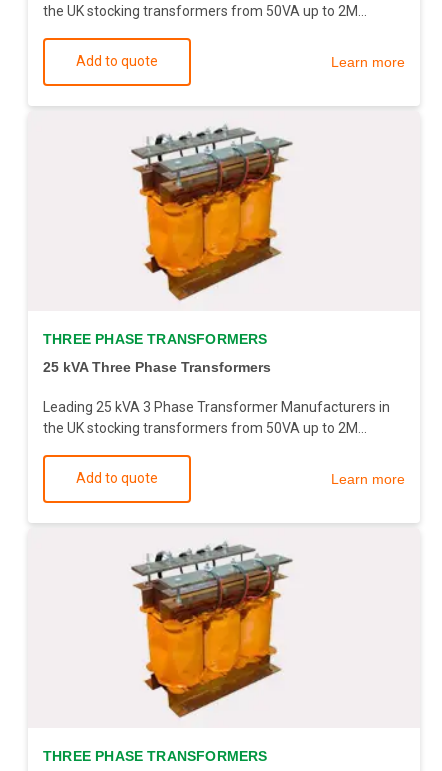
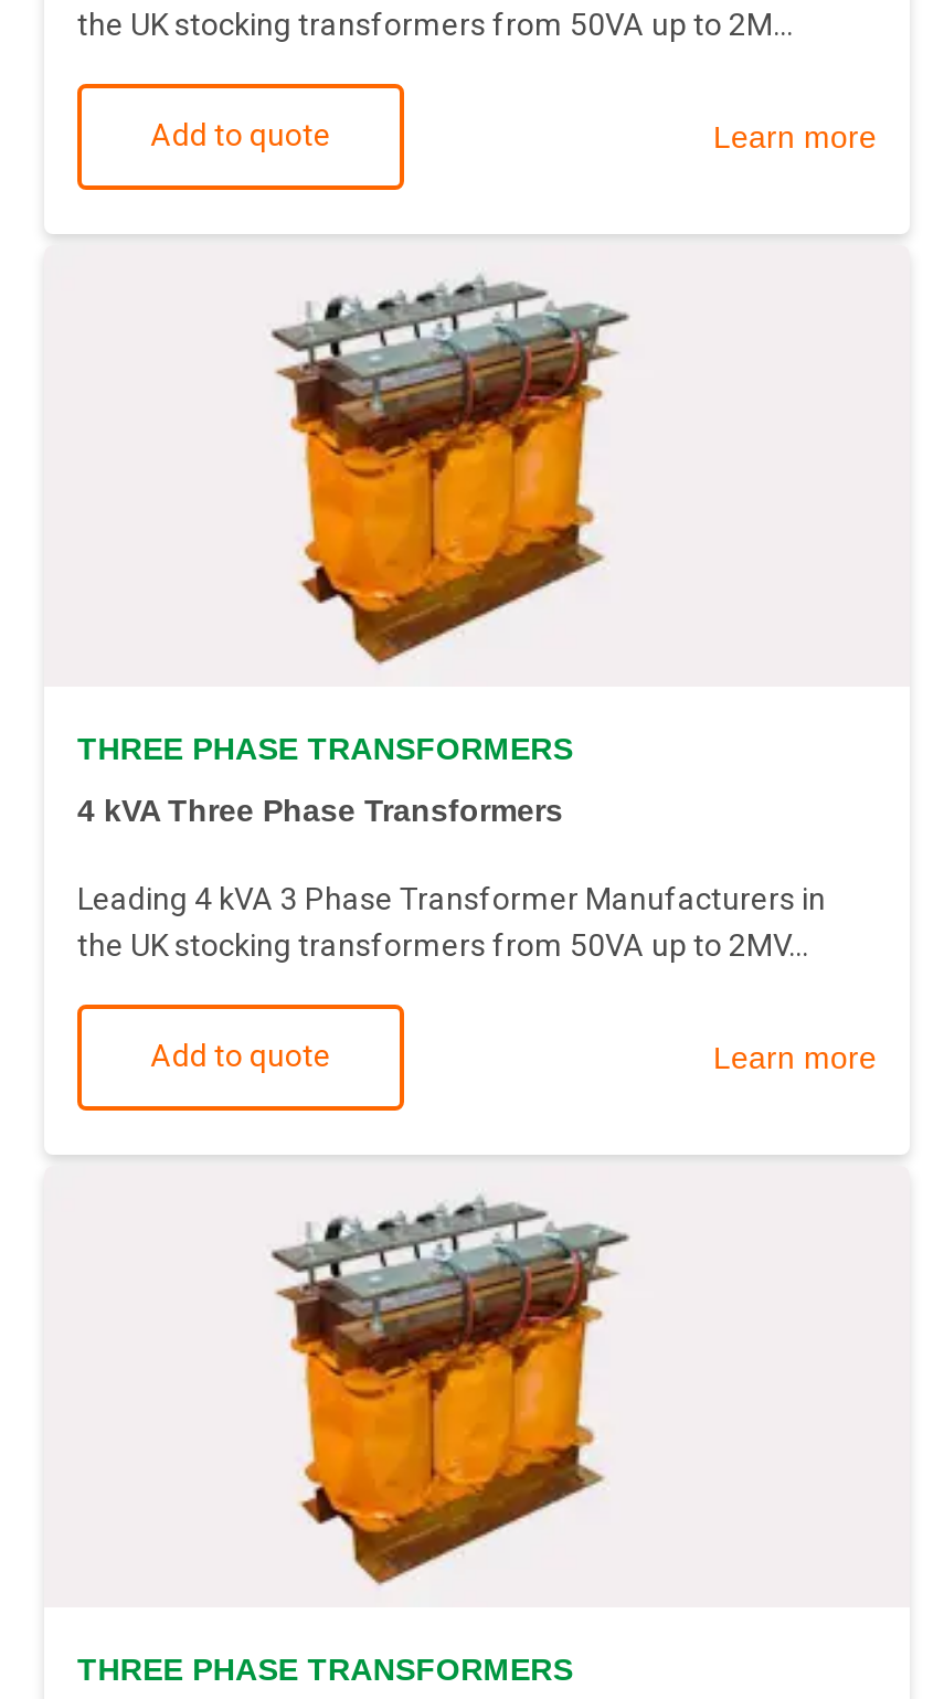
[43,358,271,374] 25 kVA Three Phase Transformers -> [77,792,563,827] 4 kVA Three Phase Transformers
[43,398,390,414] Leading 25 kVA 3 Phase Transformer Manufacturers in -> [77,880,826,915] Leading 4 kVA 3 Phase Transformer Manufacturers in
[43,419,367,435] the UK stocking transformers from 50VA up to 2M... -> [77,926,808,962] the UK stocking transformers from 50VA up to 2MV...

